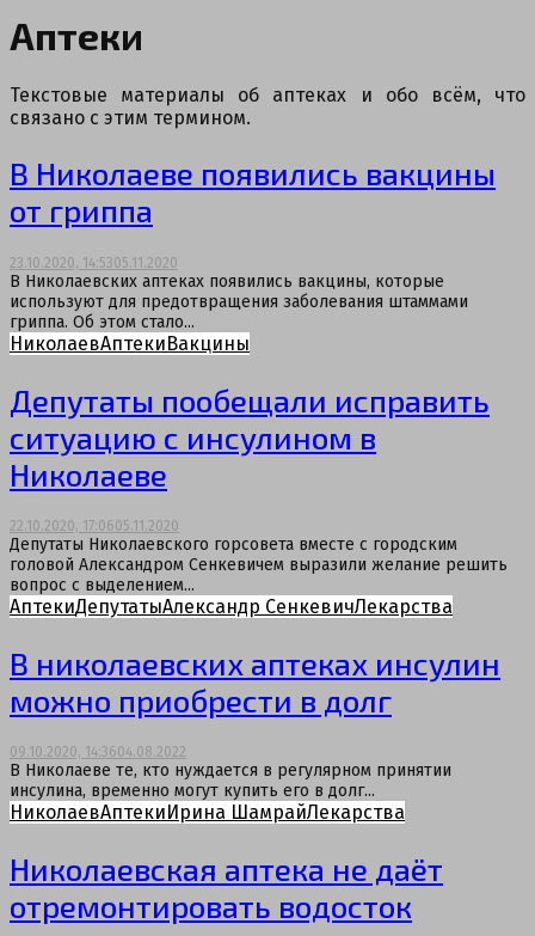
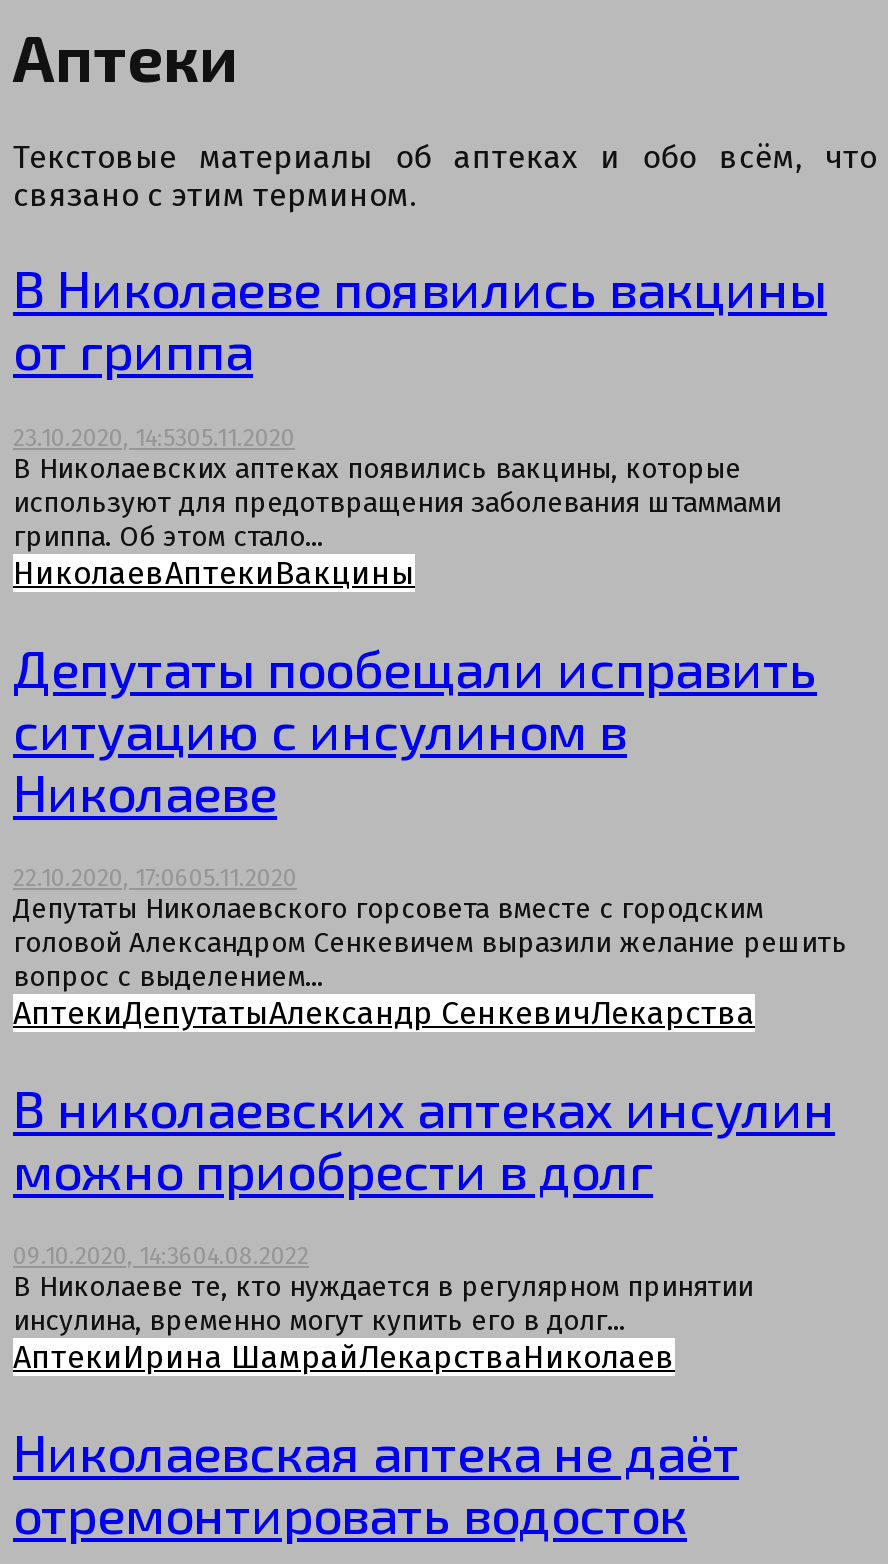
[10,801,405,824] Николаев АптекиИрина ШамрайЛекарства -> [13,1339,675,1377] Аптеки Ирина ШамрайЛекарстваНиколаев

